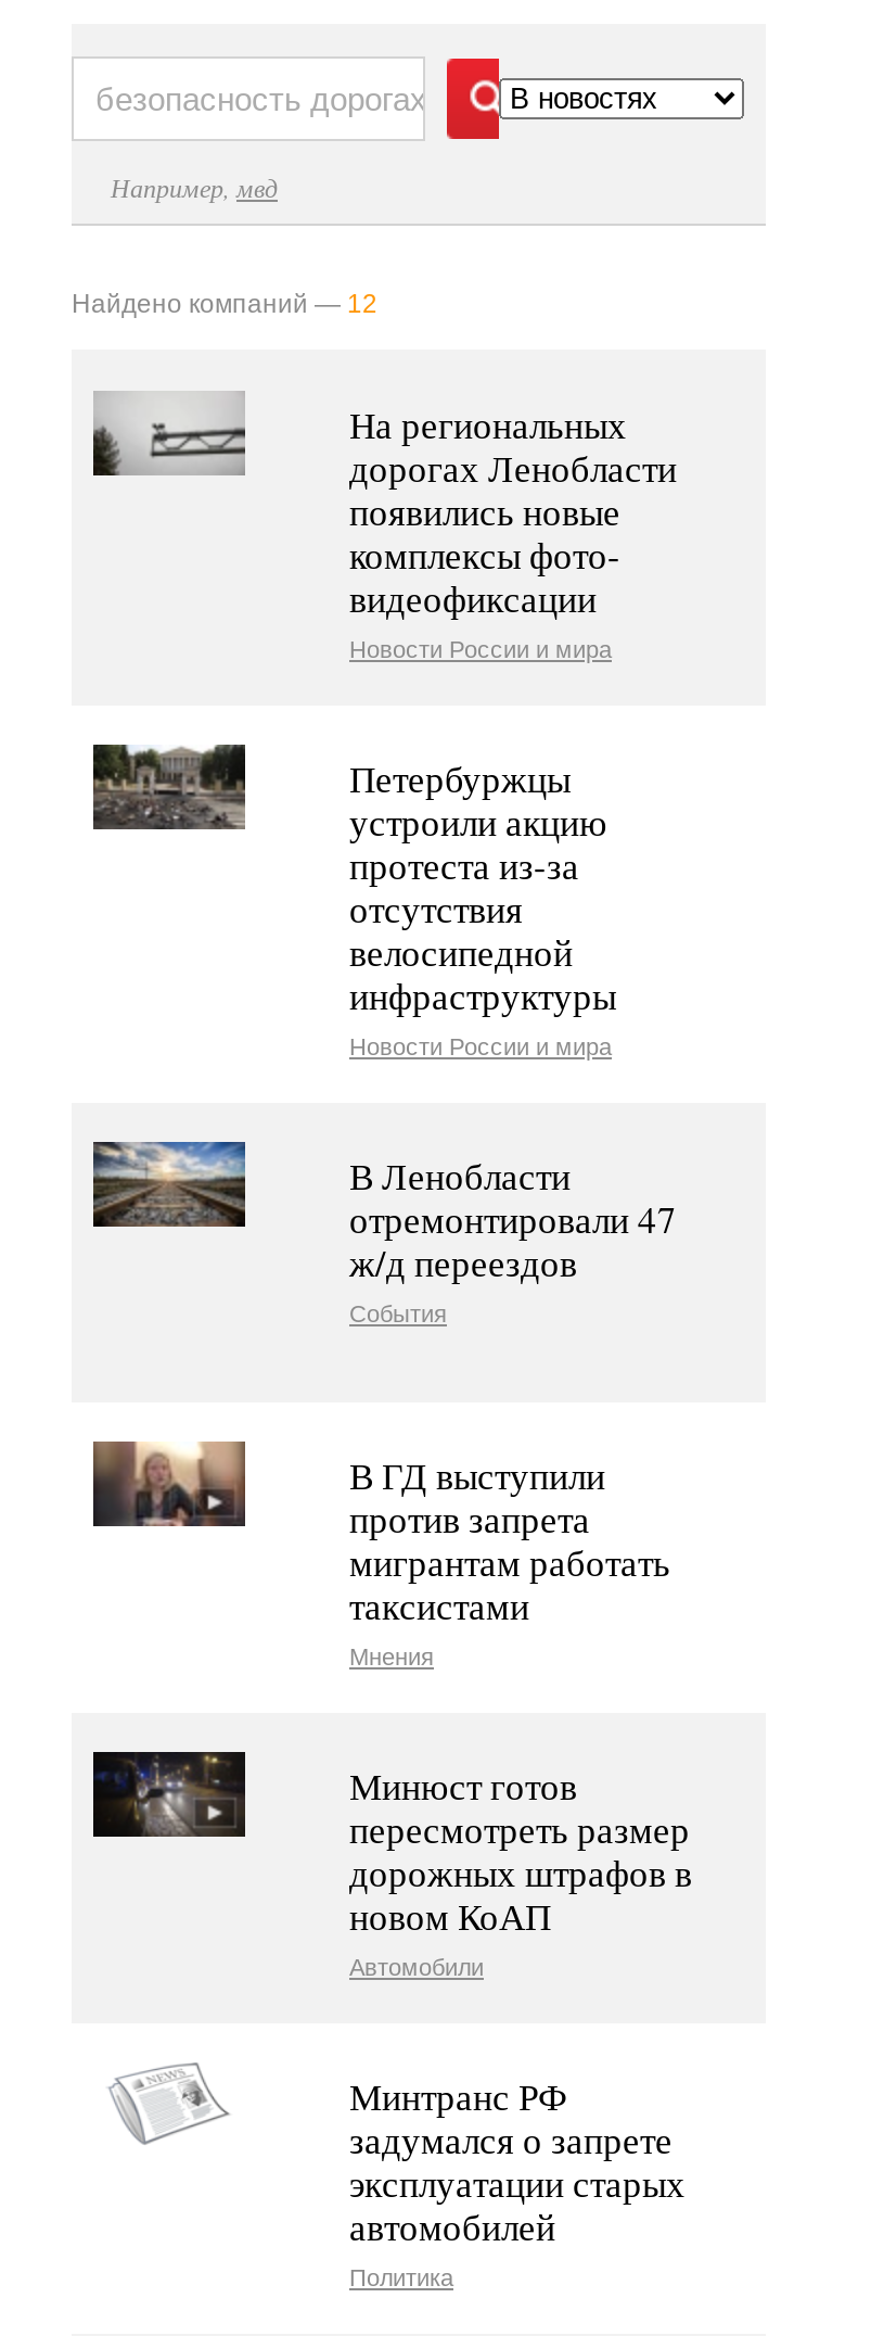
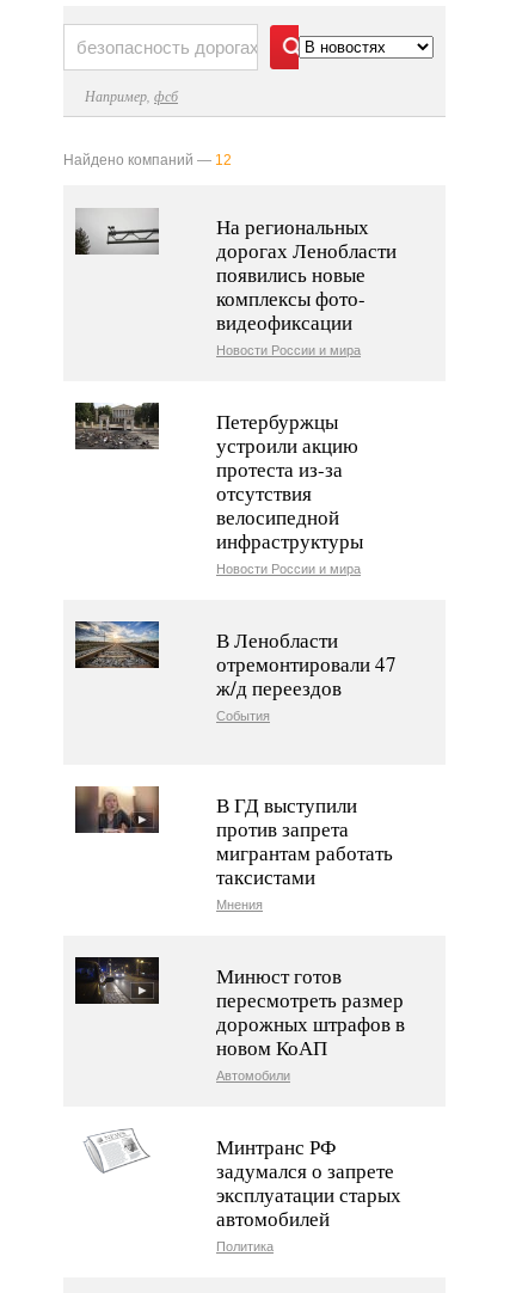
[111,169,278,204] Например, мвд -> [85,86,178,105] Например, фсб

